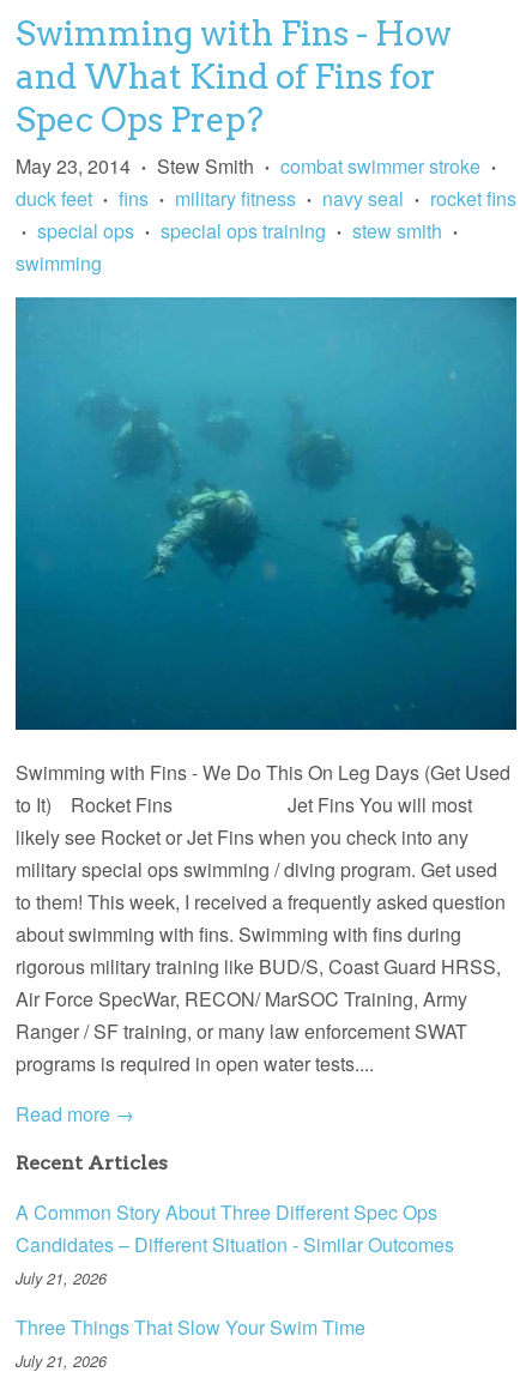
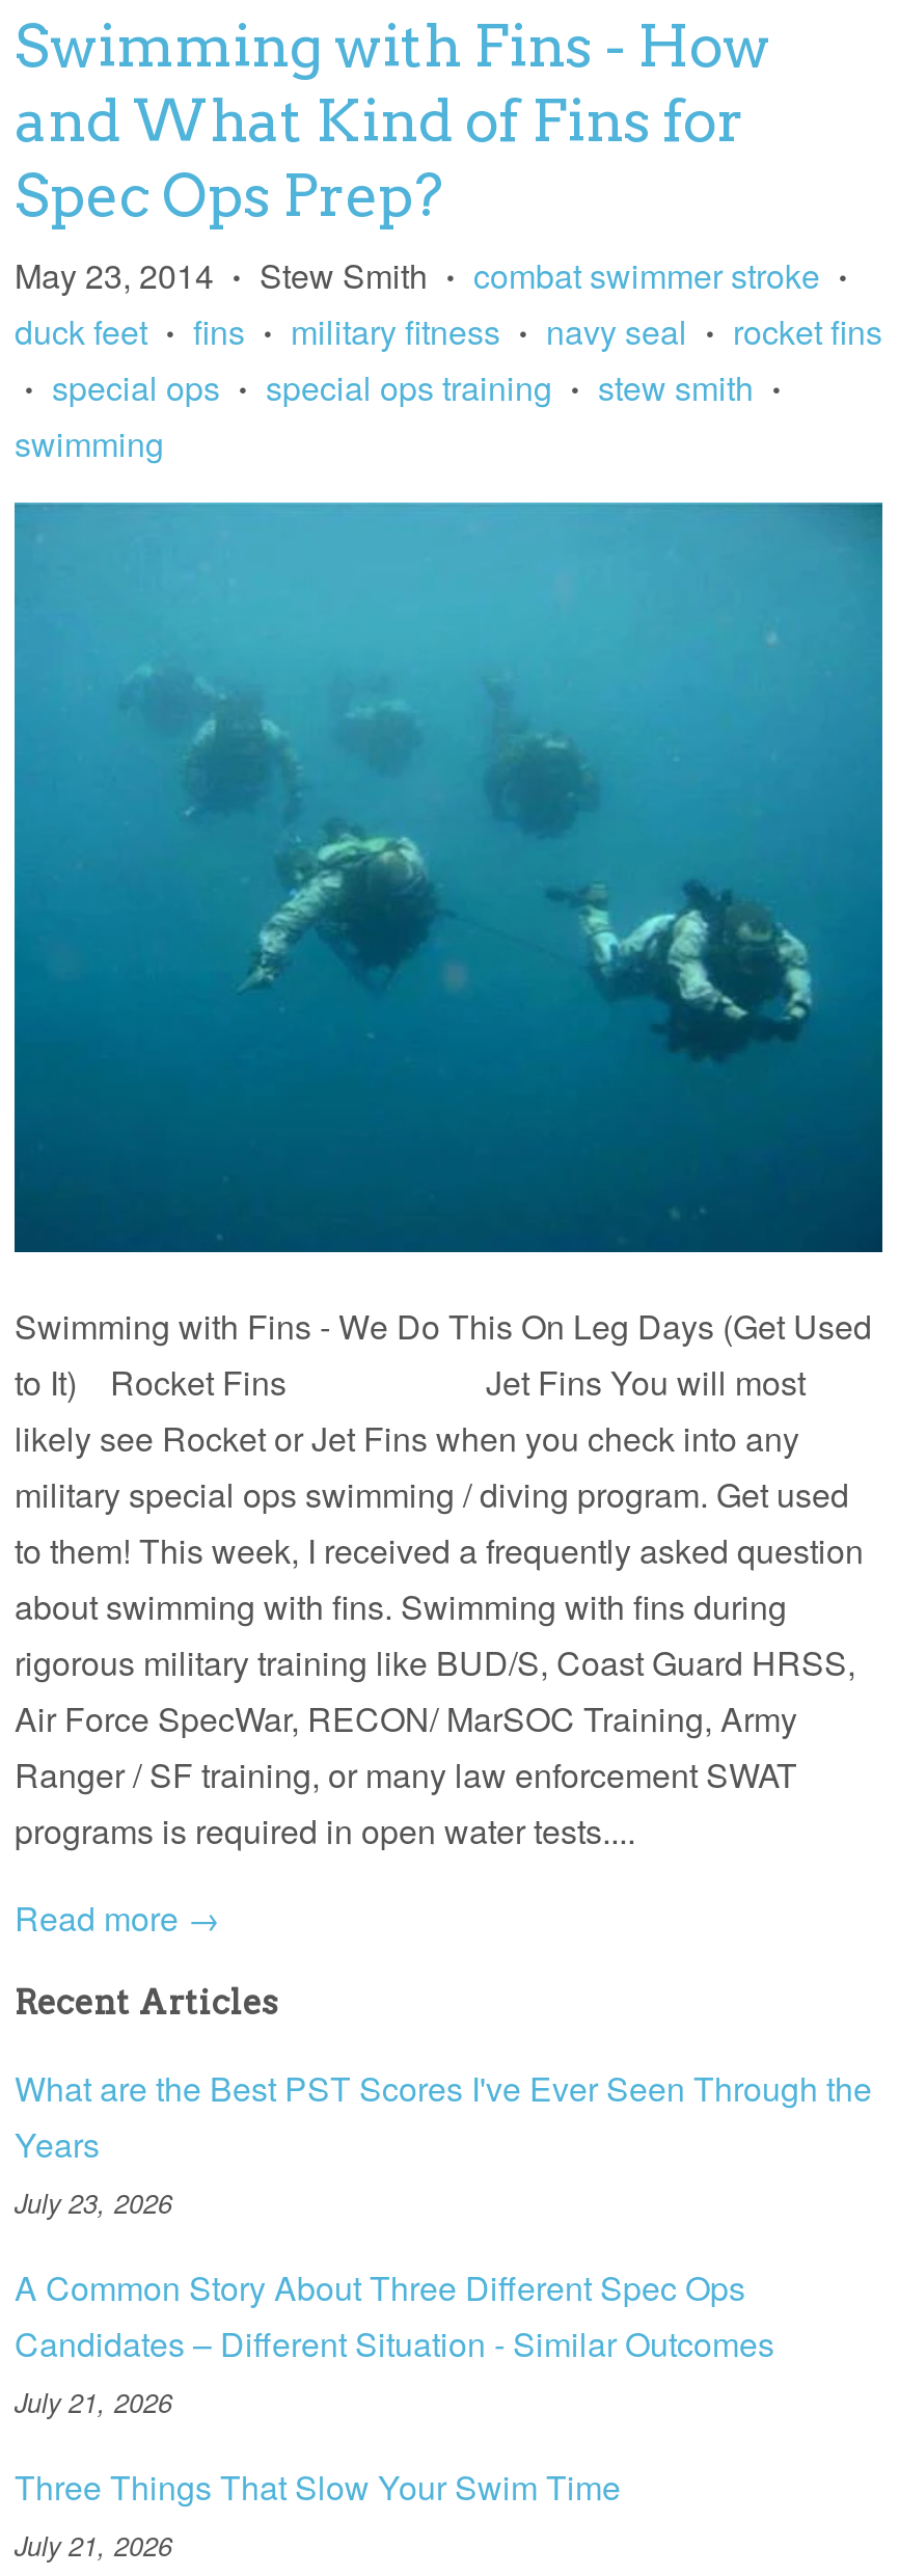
none -> [15,2065,872,2223] What are the Best PST Scores I've Ever Seen Through the | Years | July 23, 2026

